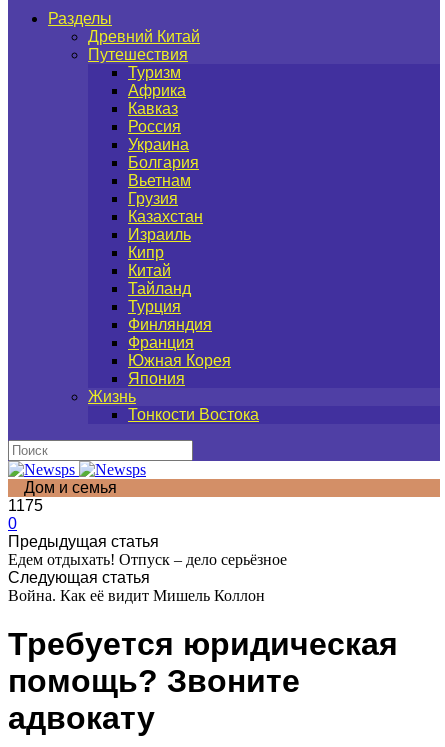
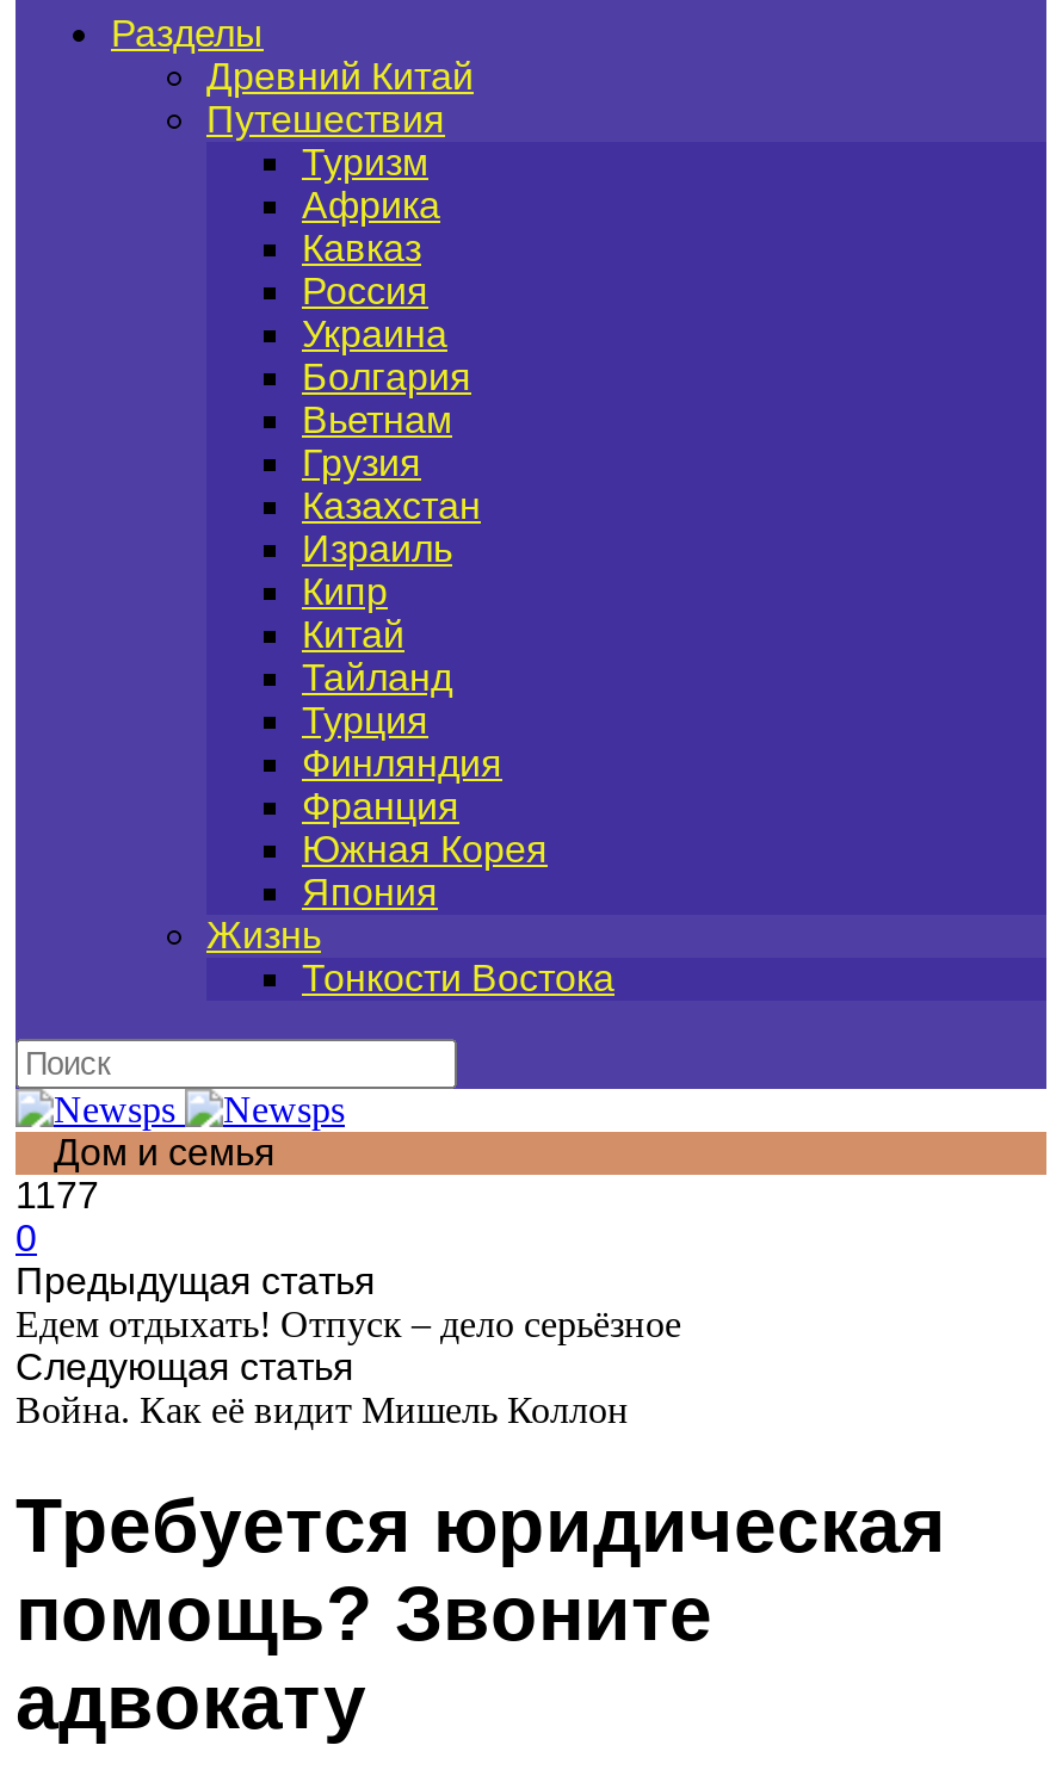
[8,497,43,514] 1175 -> [16,1175,99,1215] 1177

